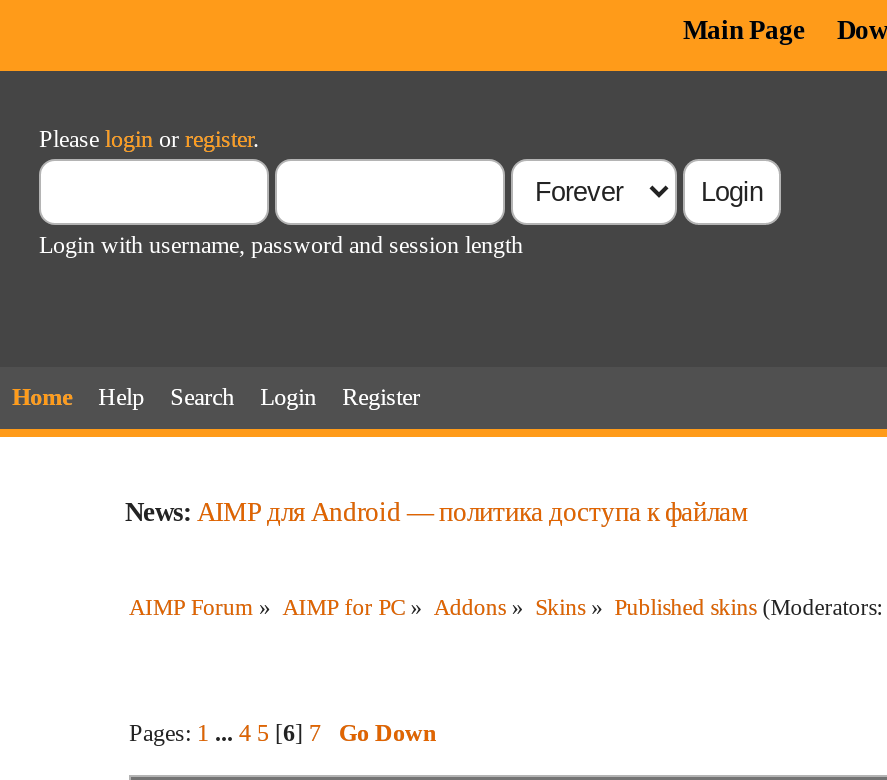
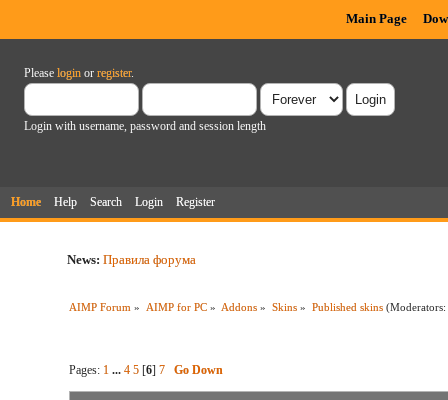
[125,497,747,527] News: AIMP для Android — политика доступа к файлам -> [67,252,196,267] News: Правила форума

